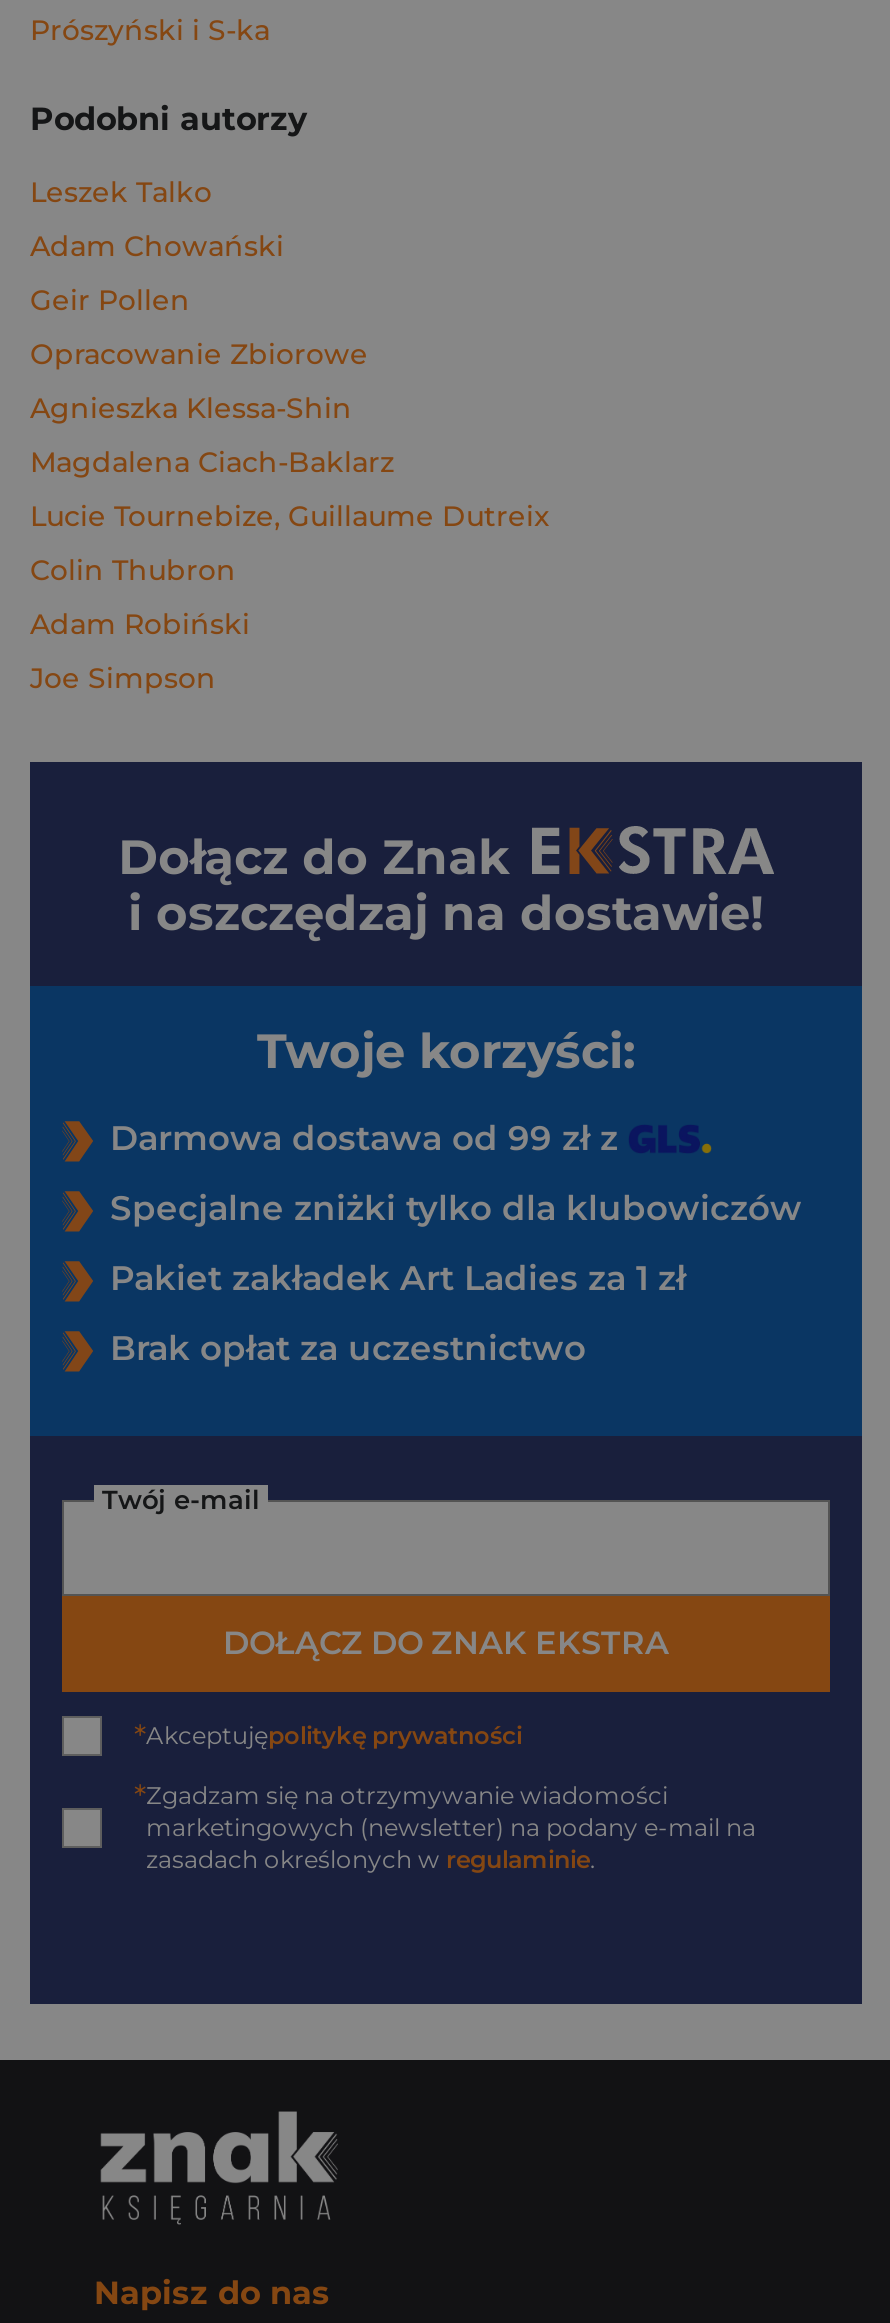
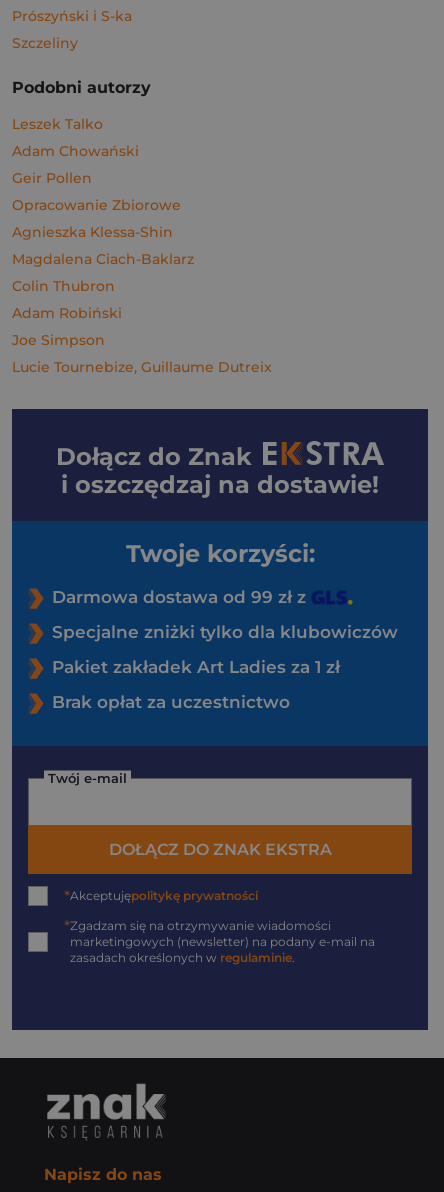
none -> [12,34,78,52] Szczeliny
moved [30,498,550,534] -> [12,358,272,376]: Lucie Tournebize, Guillaume Dutreix

